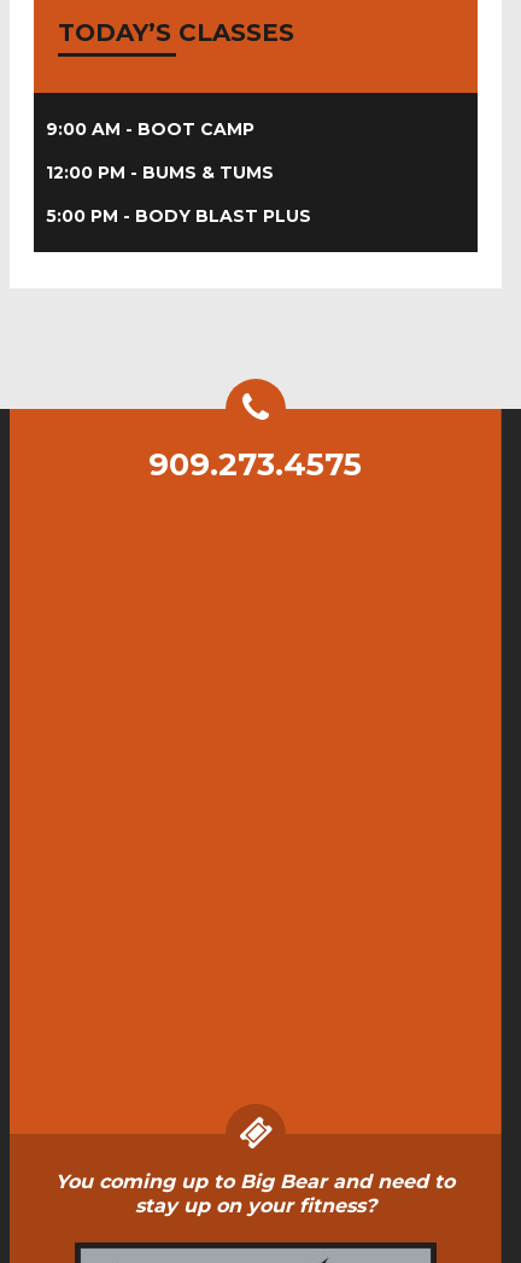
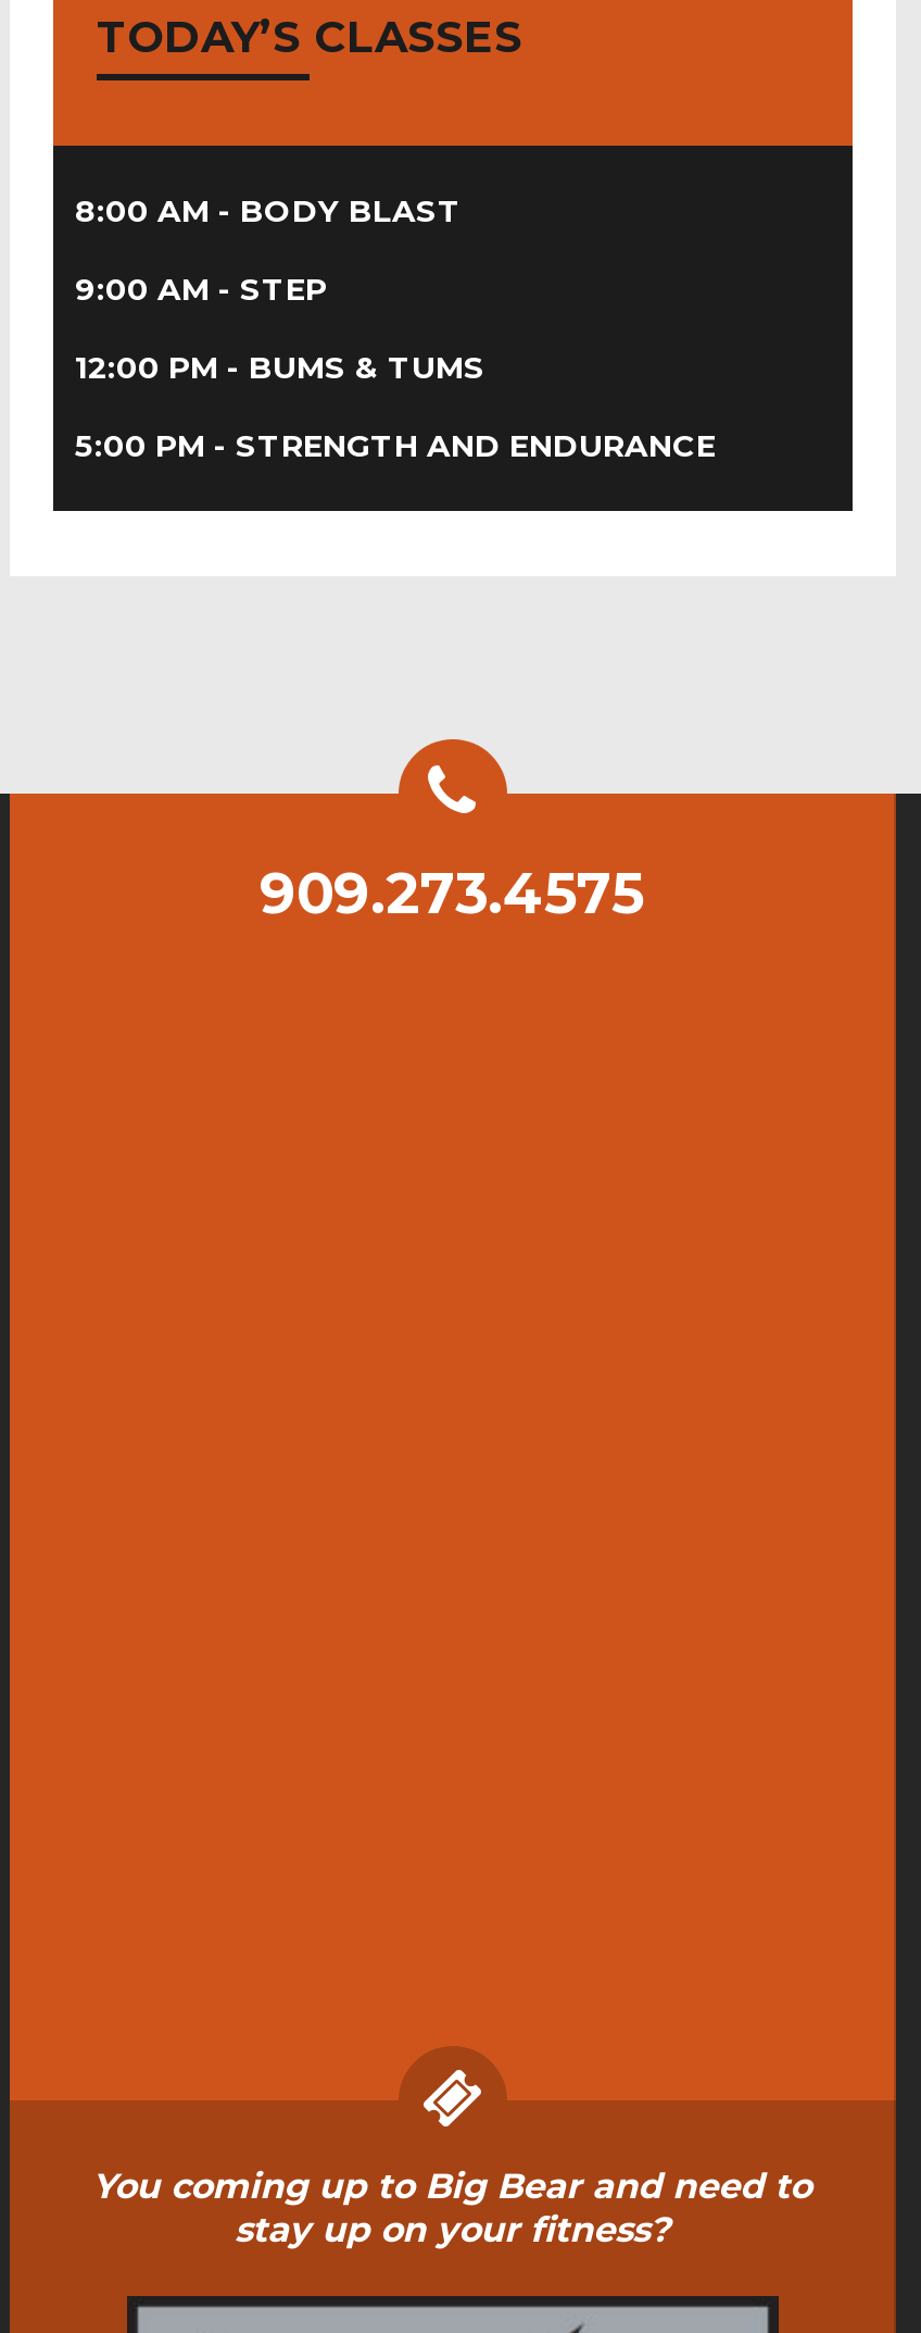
[46,118,254,140] 9:00 AM - BOOT CAMP -> [75,192,462,309] 8:00 AM - BODY BLAST | 9:00 AM - STEP
[46,205,311,227] 5:00 PM - BODY BLAST PLUS -> [75,427,716,466] 5:00 PM - STRENGTH AND ENDURANCE

